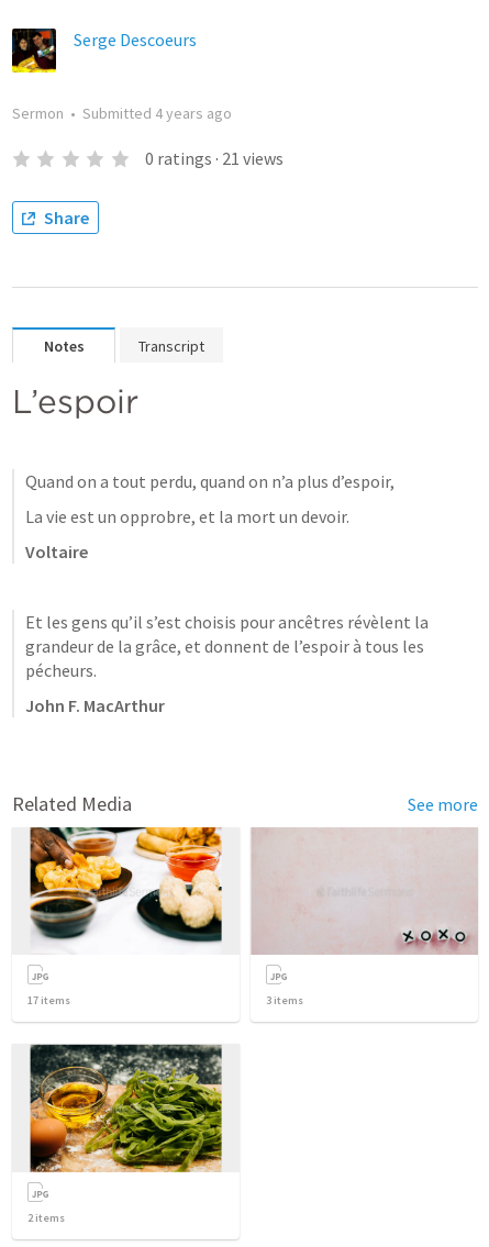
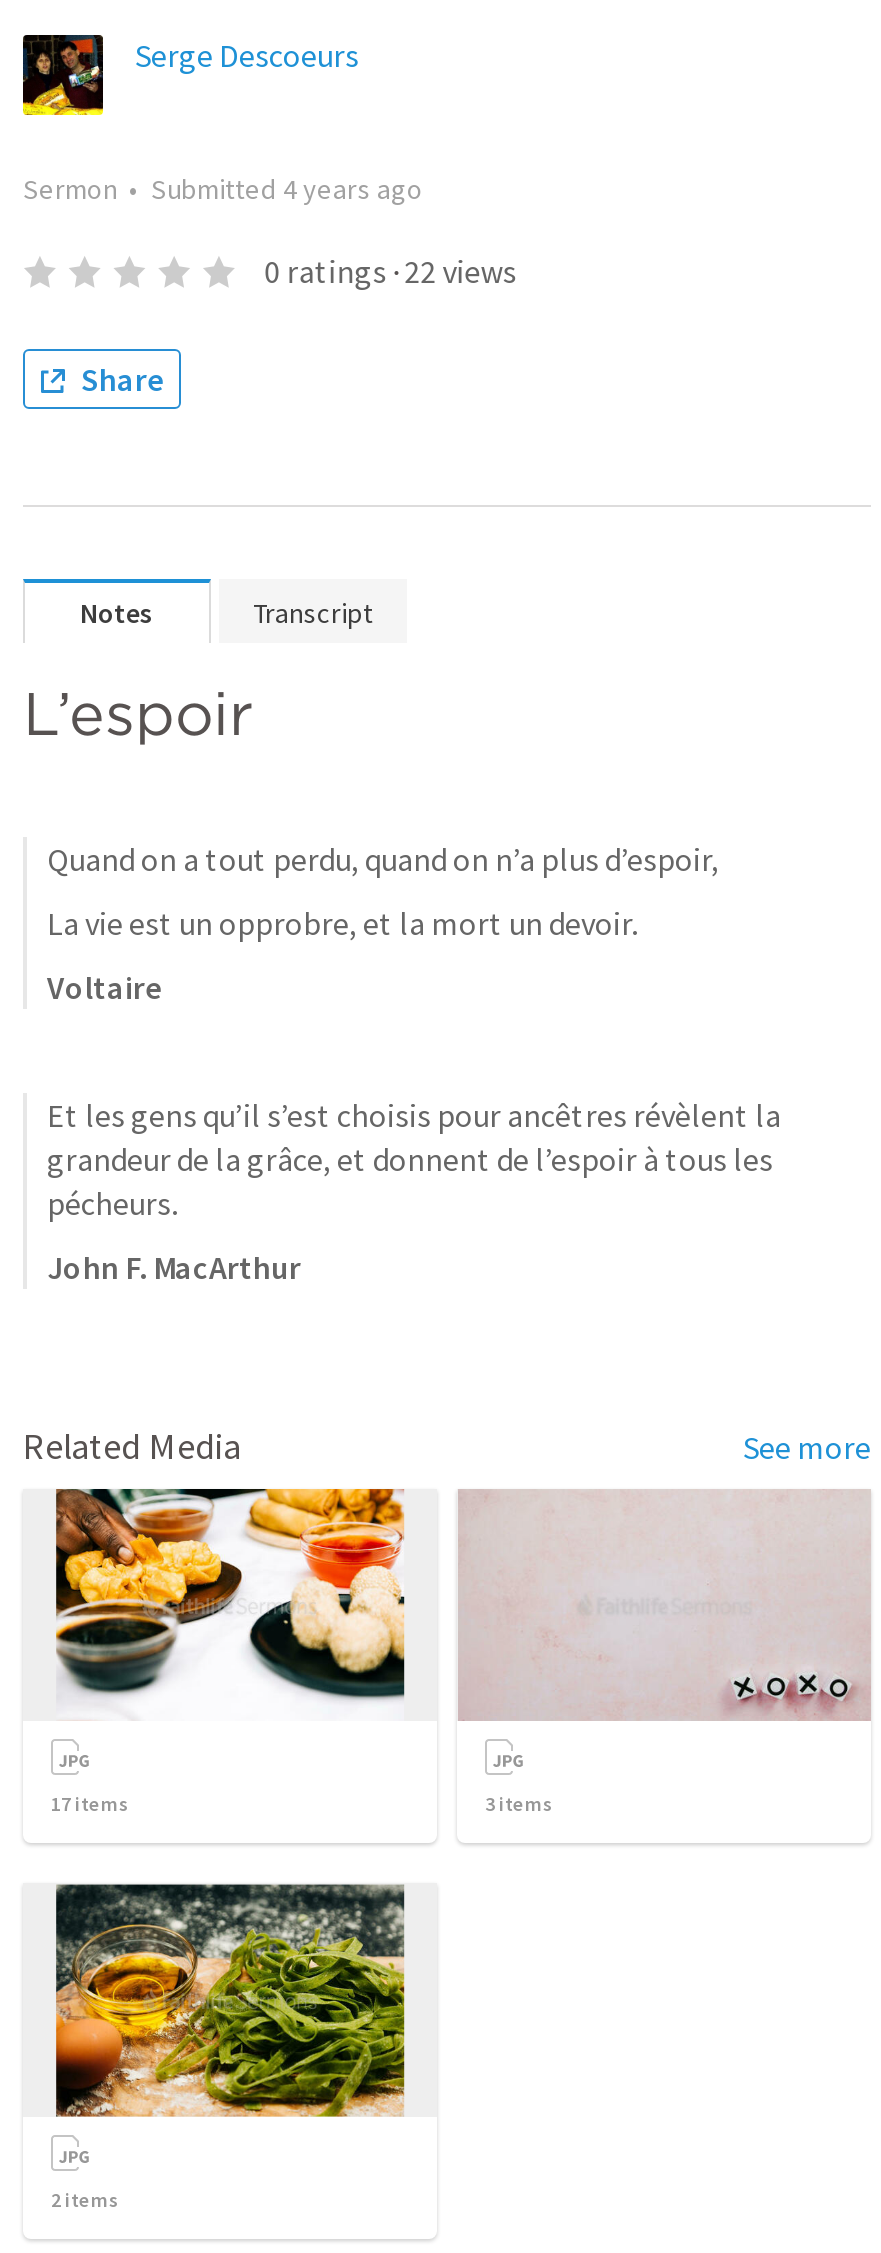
[145,147,283,169] 0 ratings · 21 views -> [264,251,516,291] 0 ratings · 22 views

